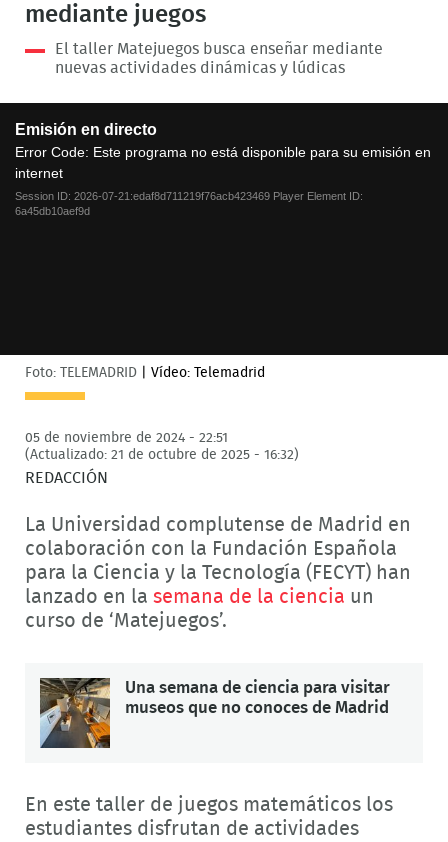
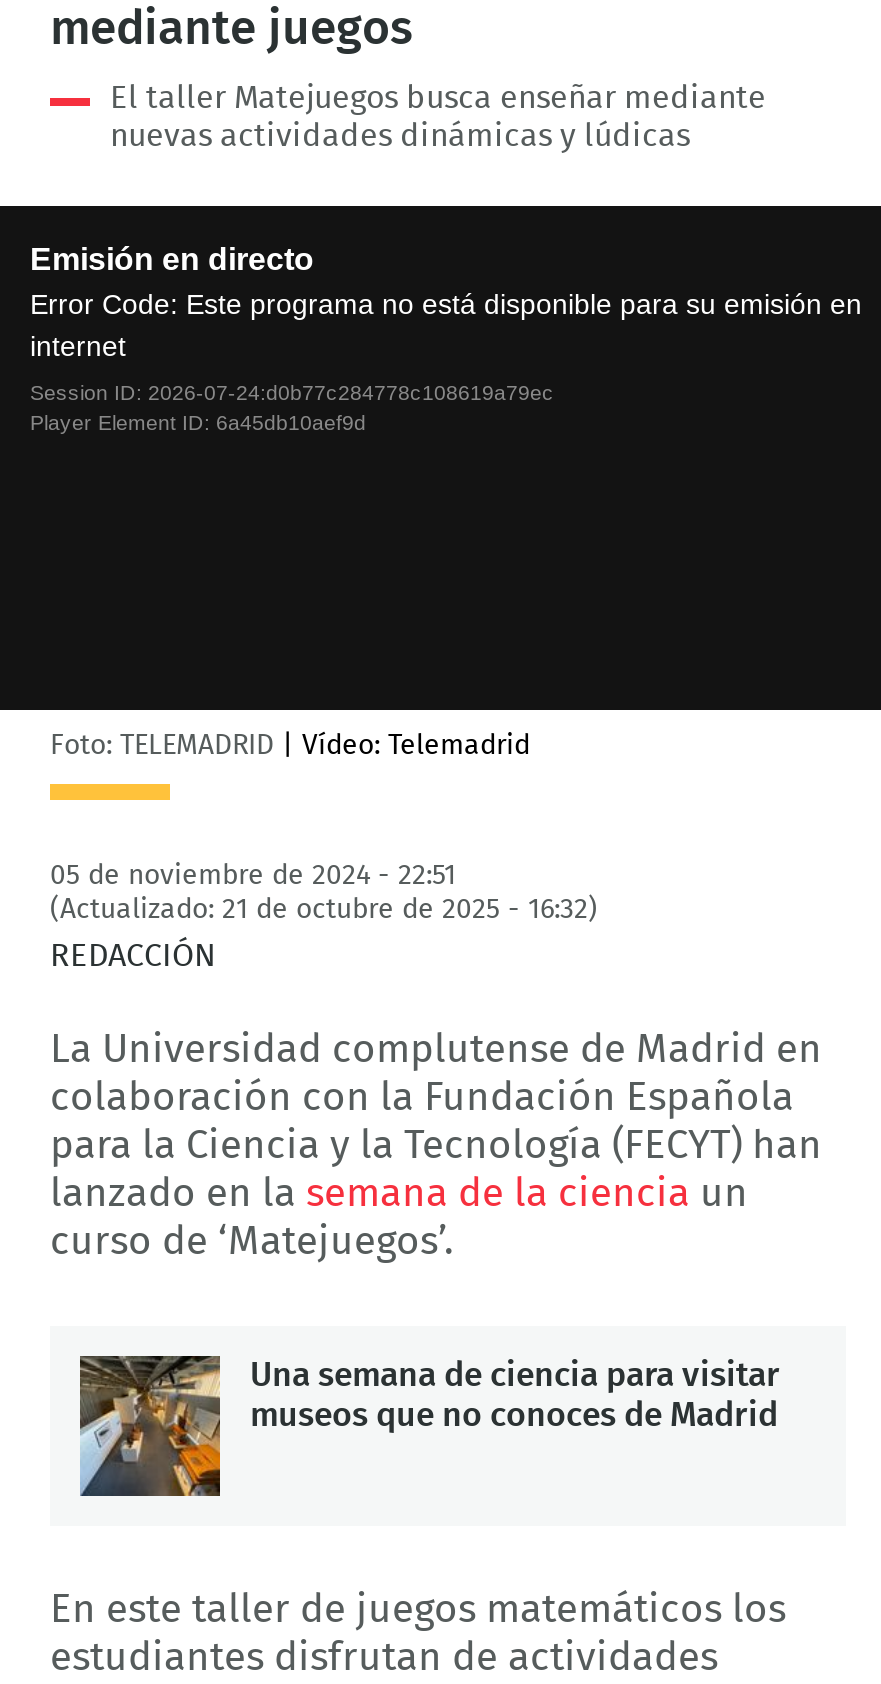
[15,190,363,217] Session ID: 2026-07-21:edaf8d711219f76acb423469 Player Element ID: | 6a45db10aef9d -> [30,380,554,434] Session ID: 2026-07-24:d0b77c284778c108619a79ec | Player Element ID: 6a45db10aef9d

